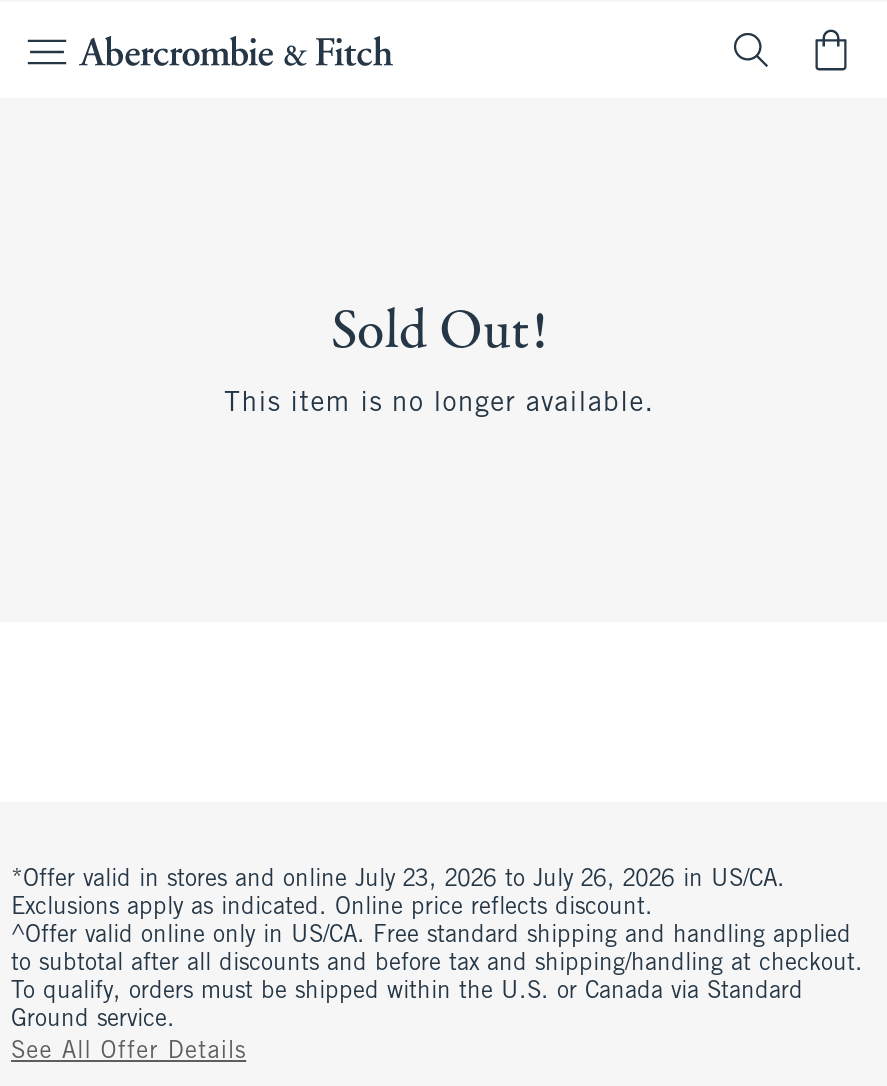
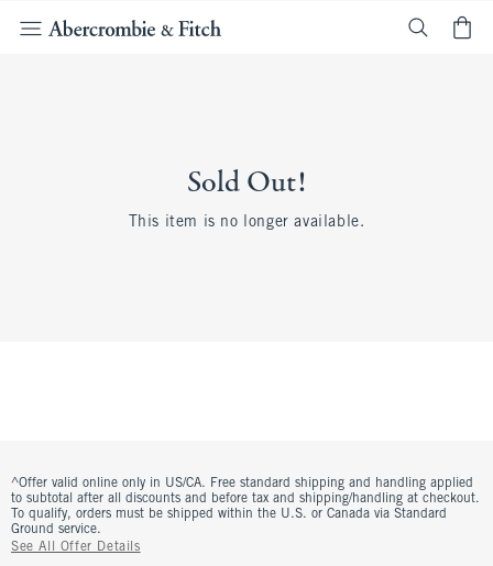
[11,868,785,920] *Offer valid in stores and online July 23, 2026 to July 26, 2026 in US/CA. | Exclusions apply as indicated. Online price reflects discount. -> none

